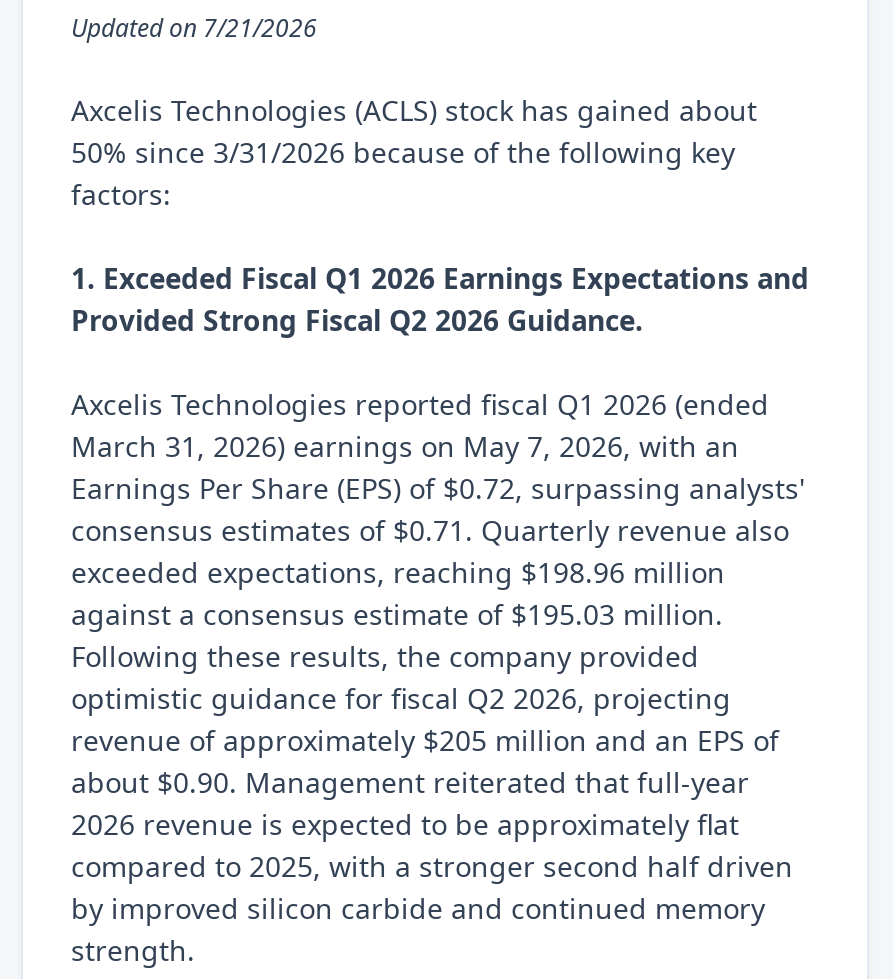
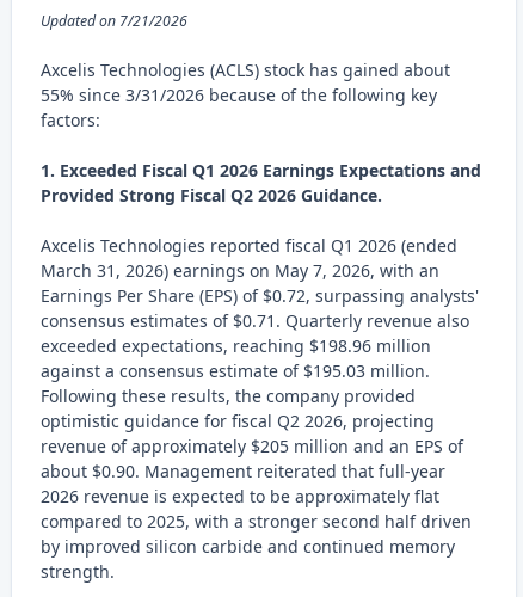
[71,133,735,171] 50% since 3/31/2026 because of the following key -> [41,84,437,106] 55% since 3/31/2026 because of the following key

